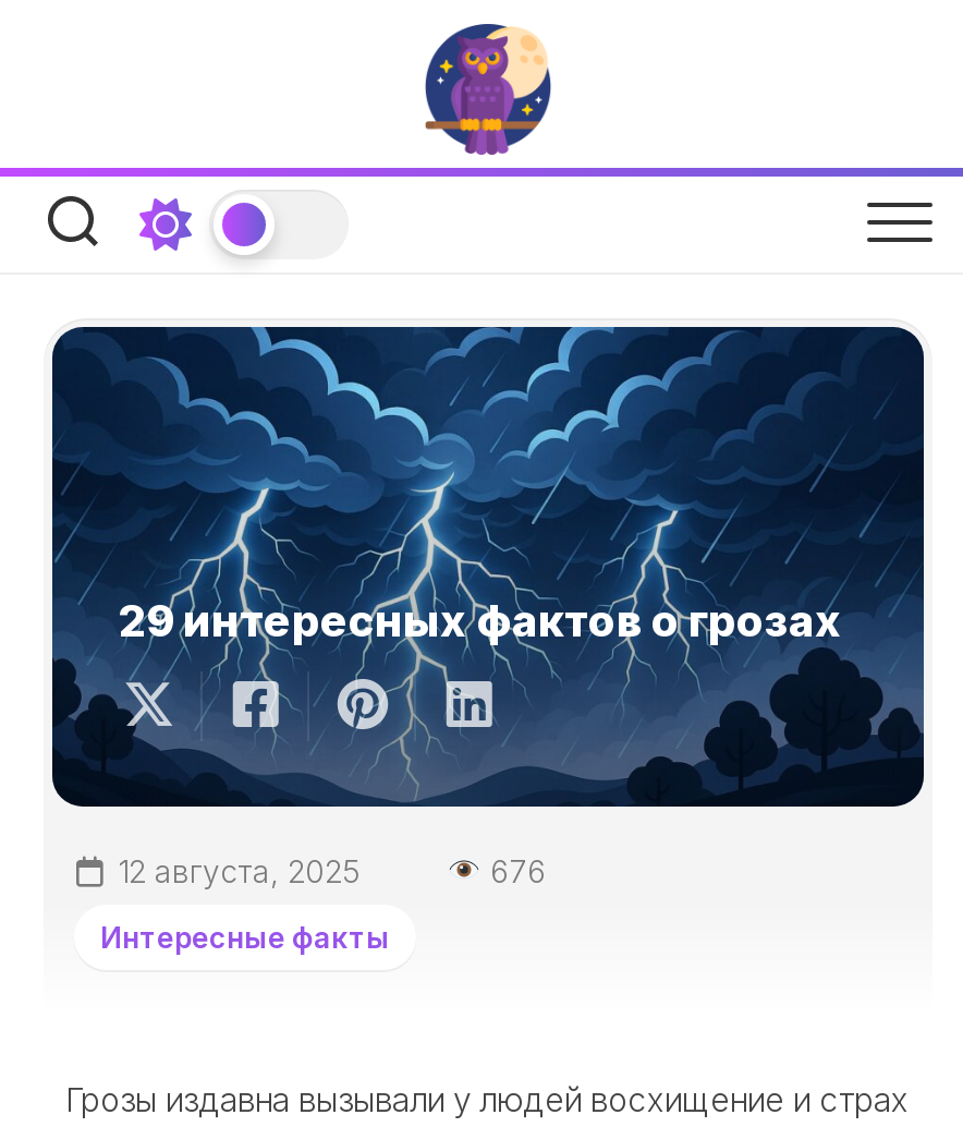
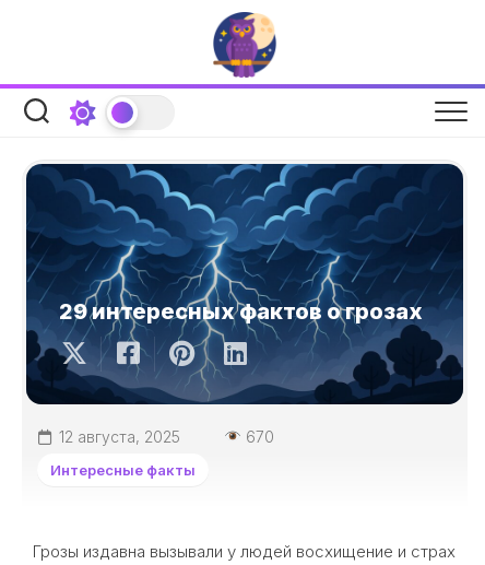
[481,852,547,889] 676 -> [241,427,274,446] 670

